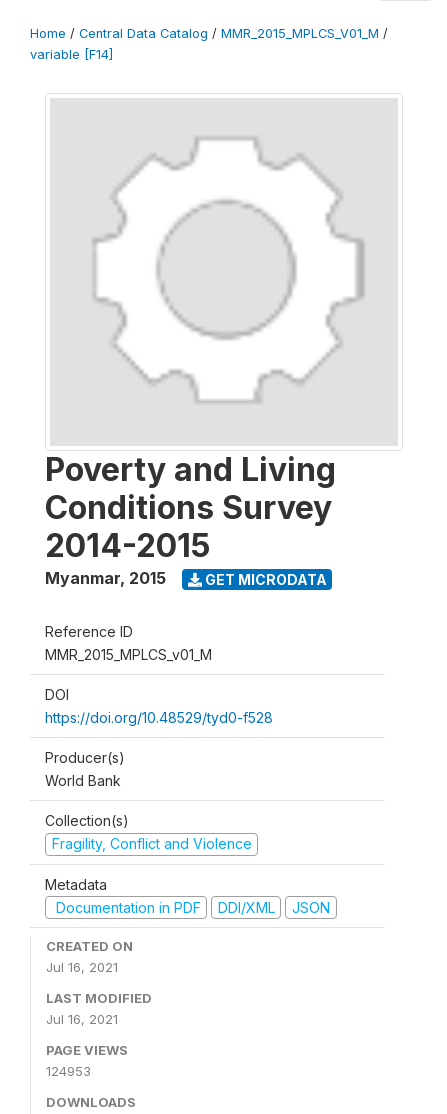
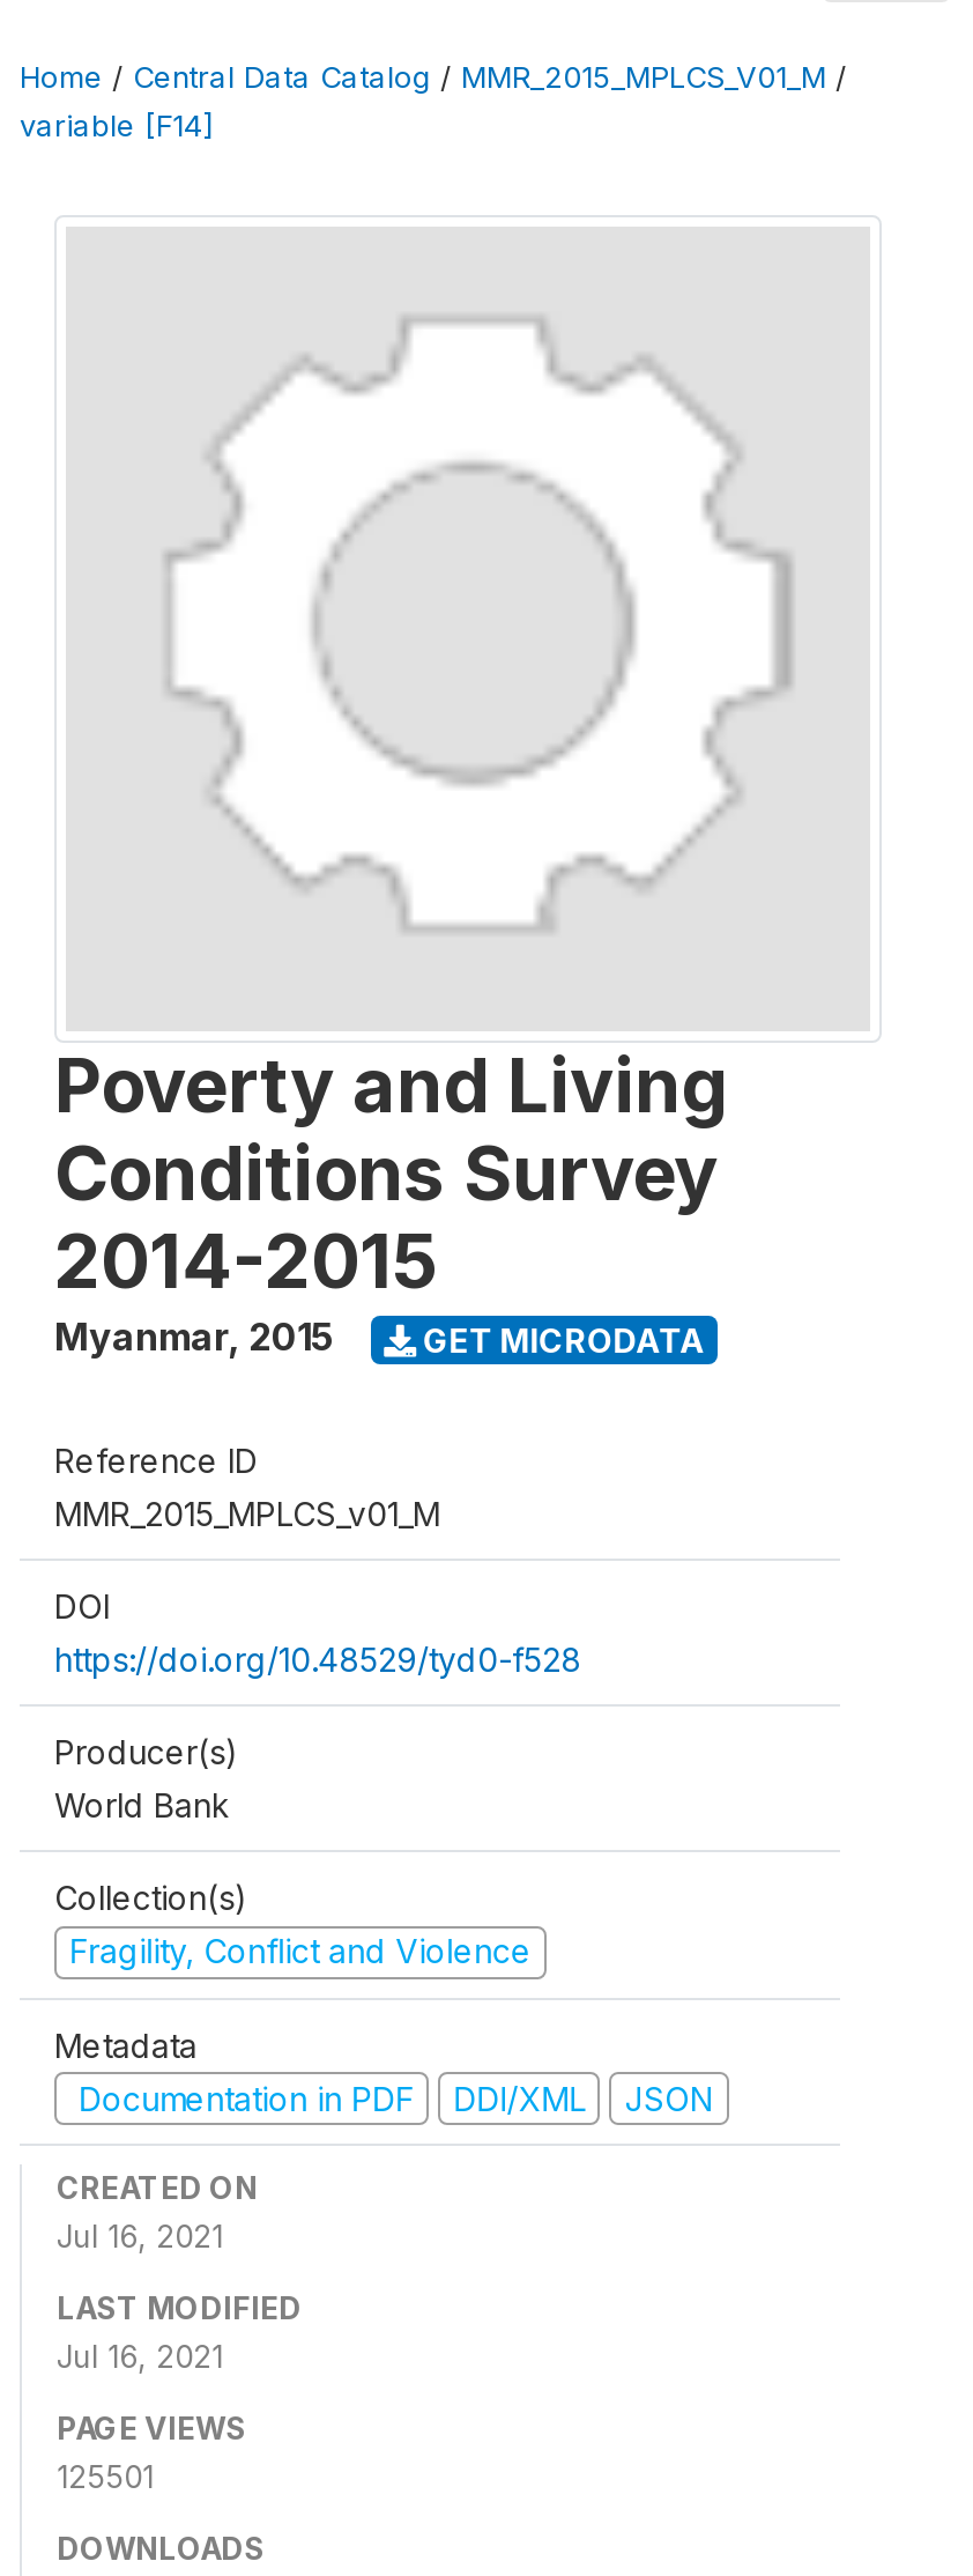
[46,1063,91,1079] 124953 -> [57,2458,154,2495] 125501

